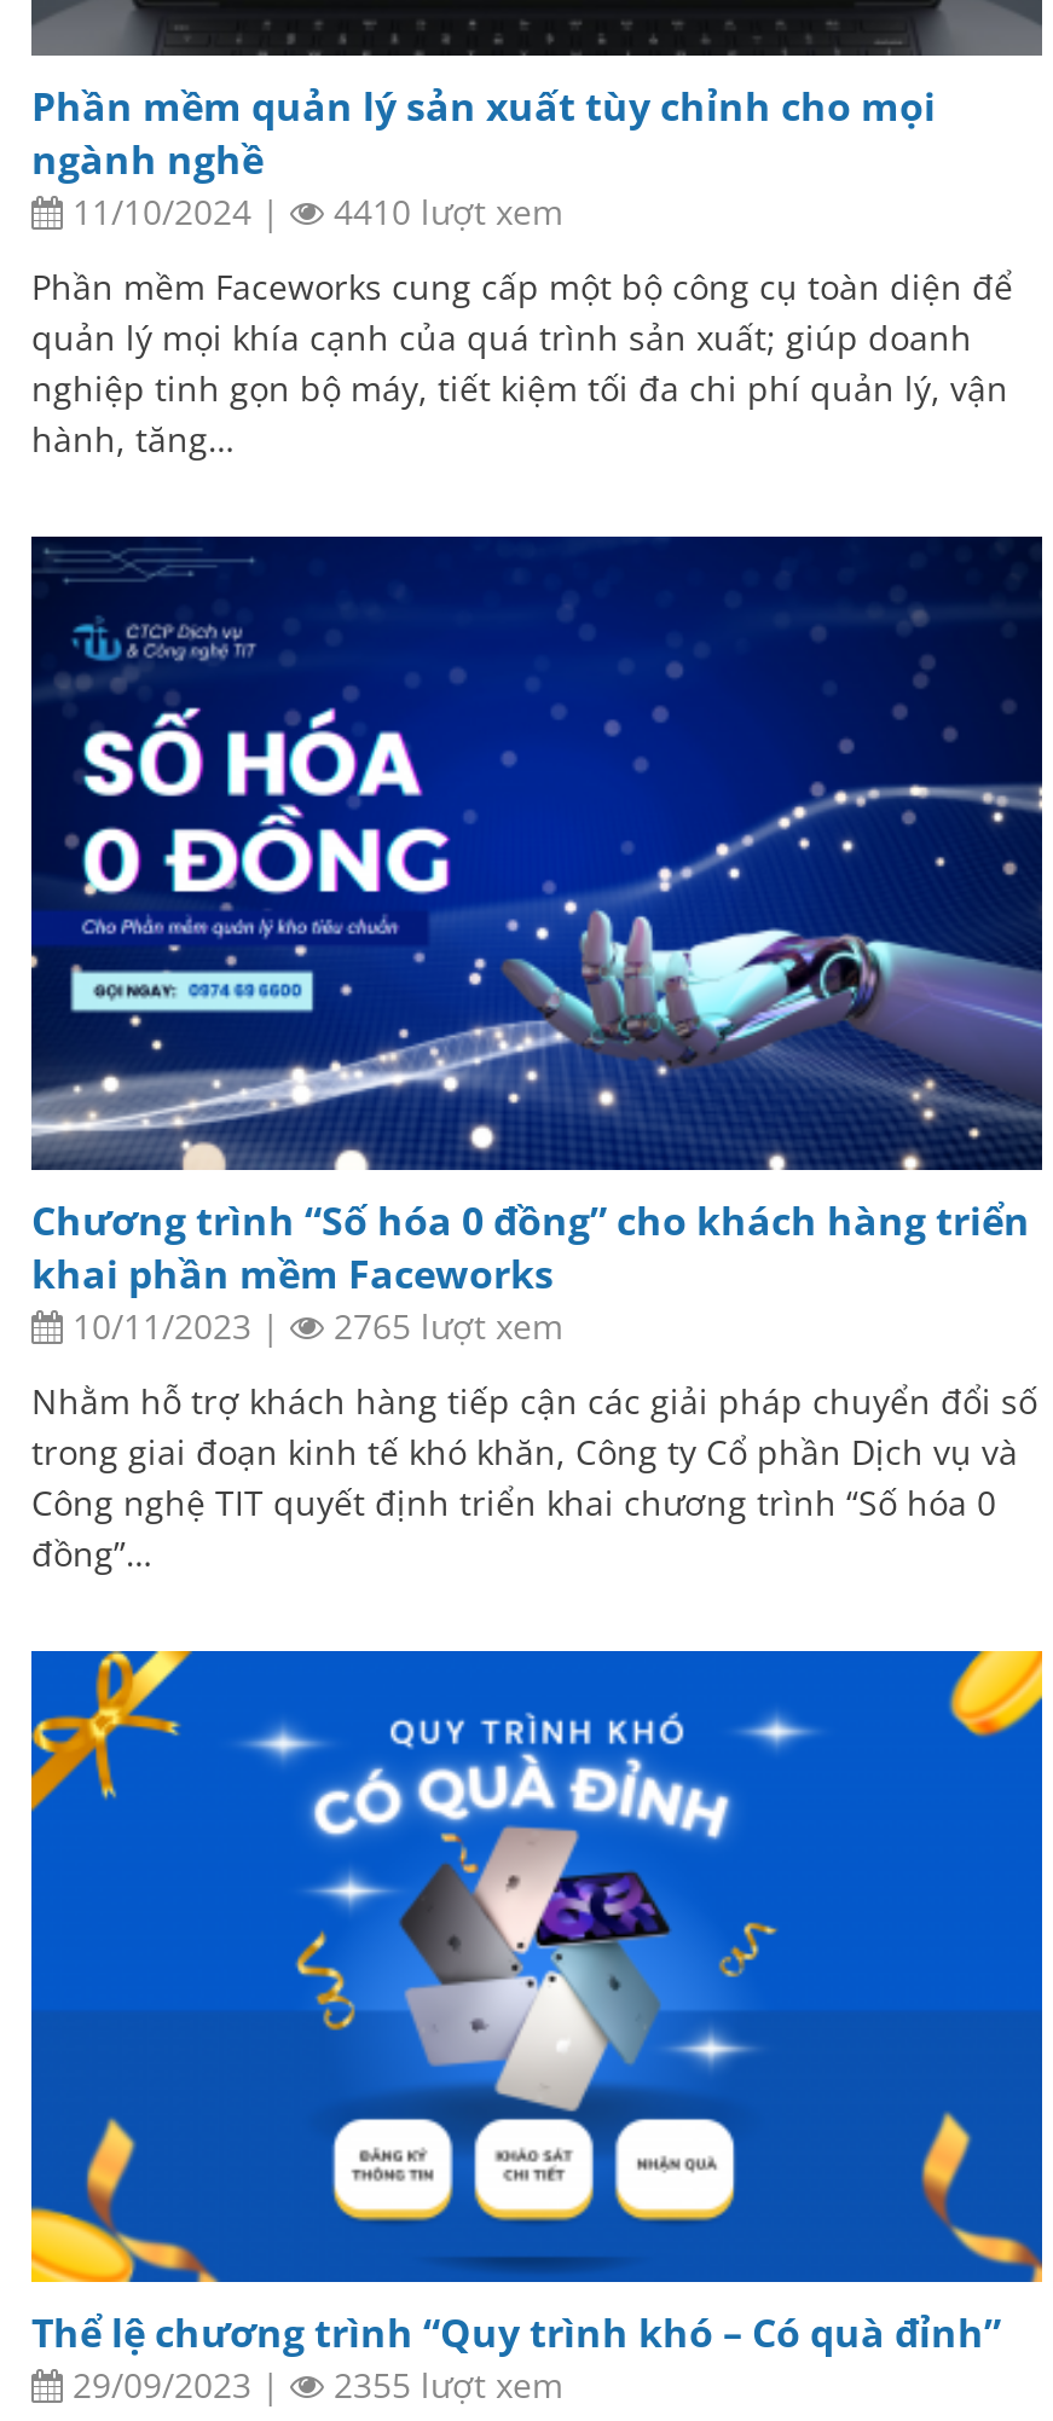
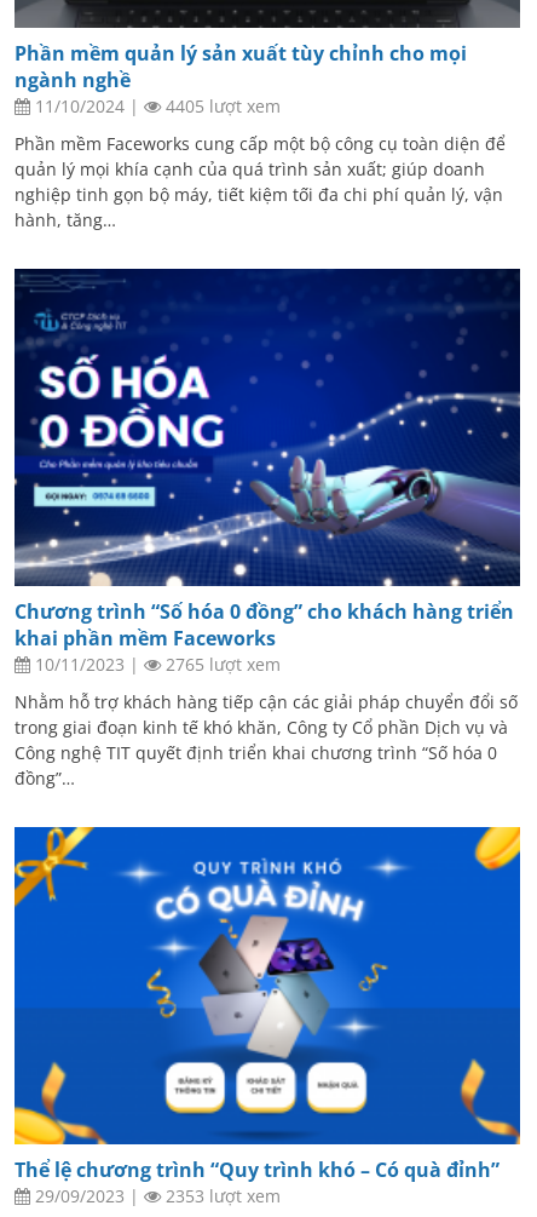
[324,189,563,234] 4410 lượt xem -> [161,94,281,117] 4405 lượt xem
[324,2361,563,2406] 2355 lượt xem -> [161,1184,281,1207] 2353 lượt xem

